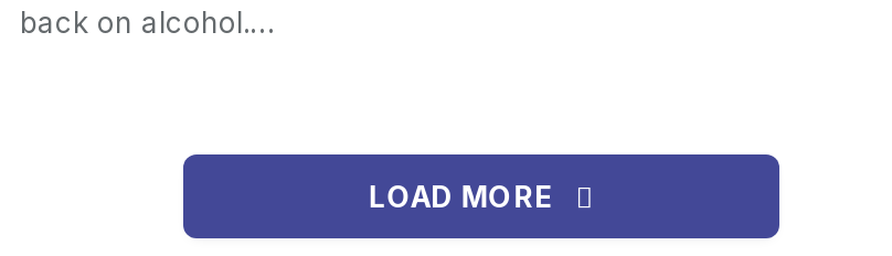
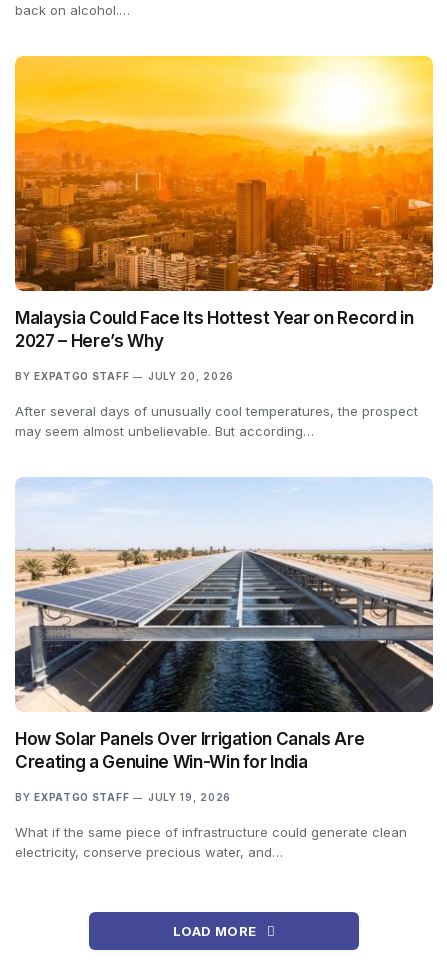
none -> [14,55,434,439] [image] | Malaysia Could Face Its Hottest Year on Record in | 2027 – Here’s Why | BY EXPATGO STAFF | JULY 20, 2026 | After several days of unusually cool temperatures, the prospect | may seem almost unbelievable. But according…
none -> [14,477,434,860] [image] | How Solar Panels Over Irrigation Canals Are | Creating a Genuine Win-Win for India | BY EXPATGO STAFF | JULY 19, 2026 | What if the same piece of infrastructure could generate clean | electricity, conserve precious water, and…

